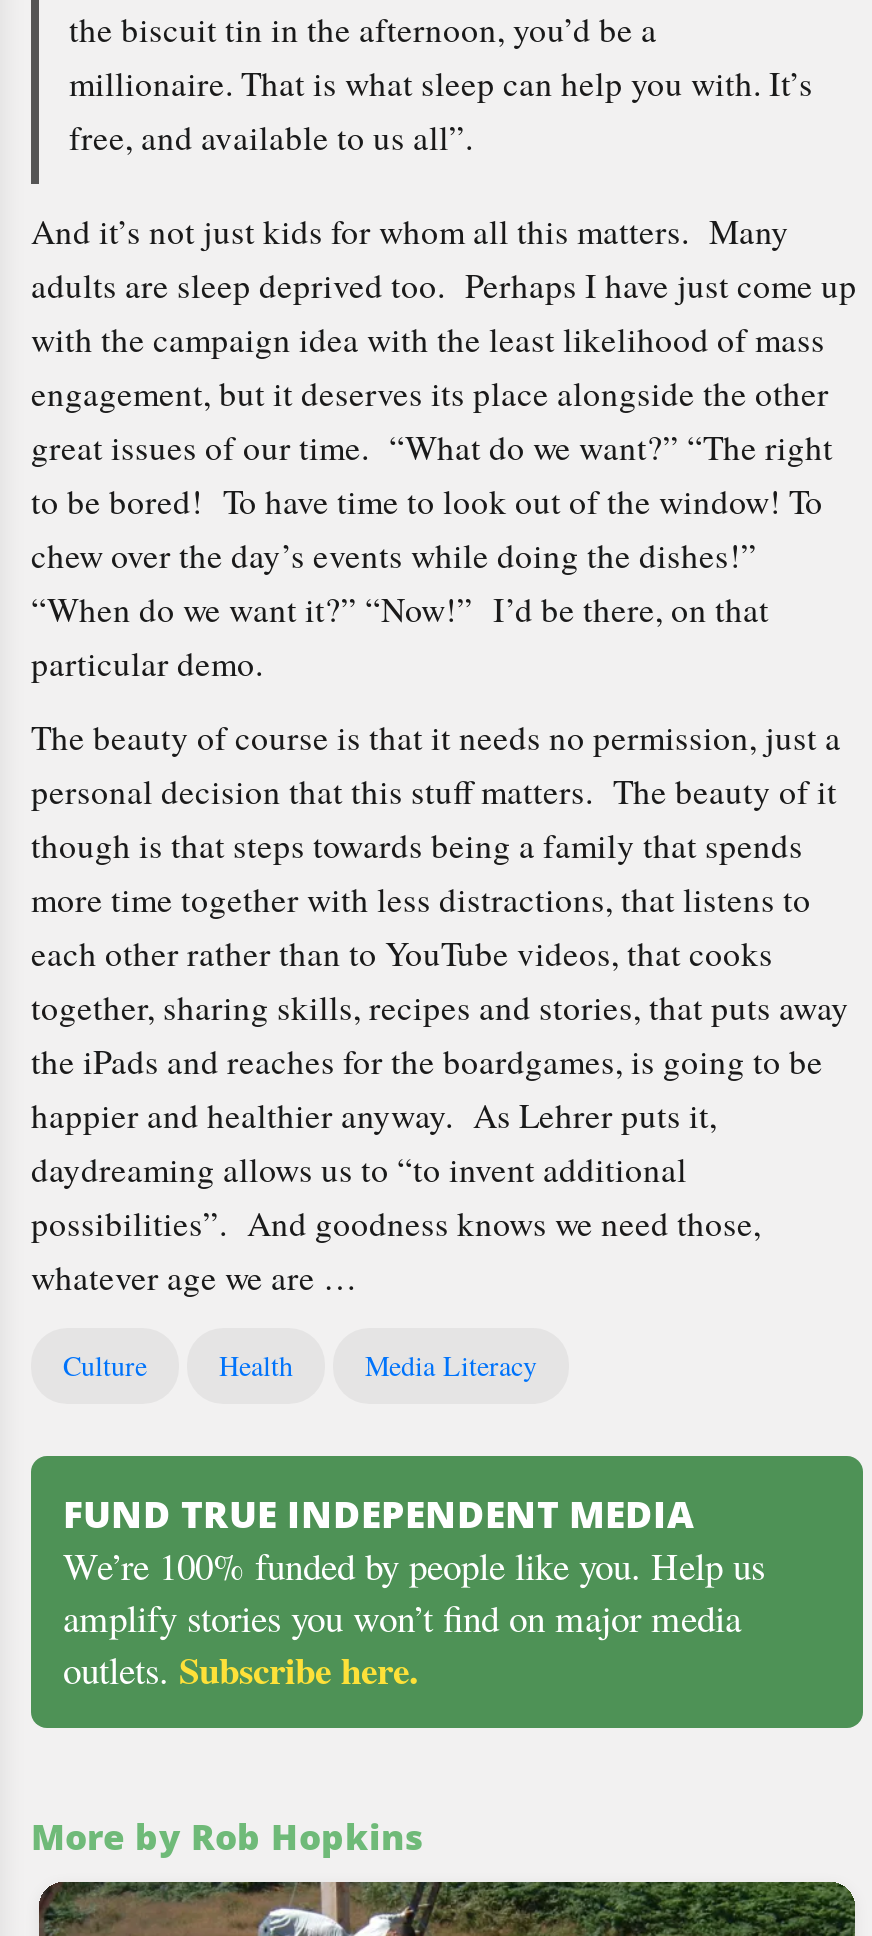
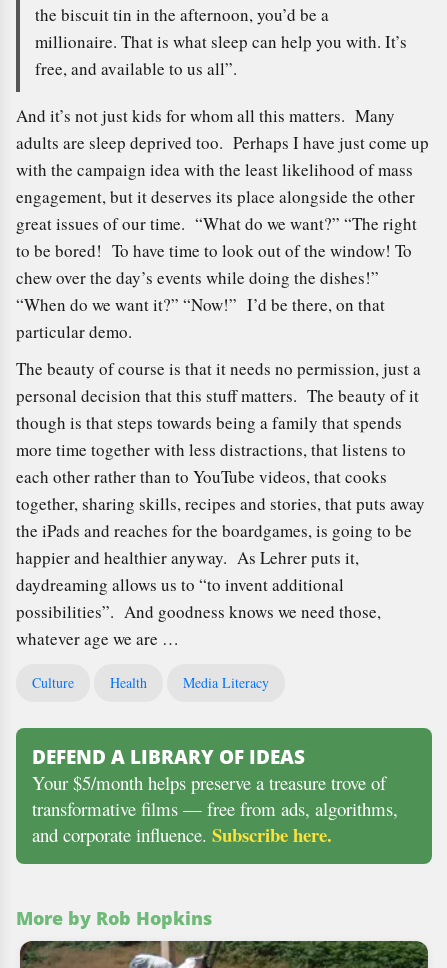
[63,1488,765,1696] FUND TRUE INDEPENDENT MEDIA | We’re 100% funded by people like you. Help us | amplify stories you won’t find on major media | outlets. Subscribe here. -> [32,744,398,848] DEFEND A LIBRARY OF IDEAS | Your $5/month helps preserve a treasure trove of | transformative films — free from ads, algorithms, | and corporate influence. Subscribe here.

